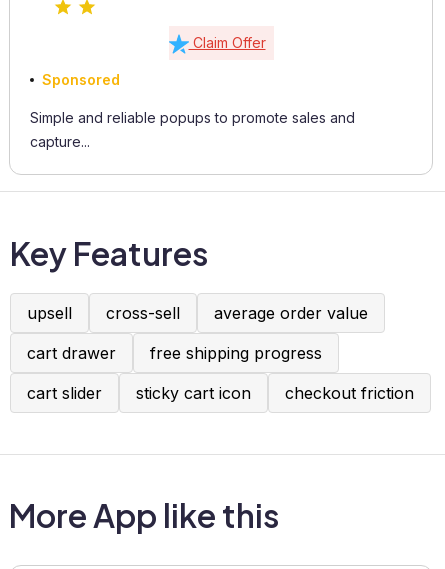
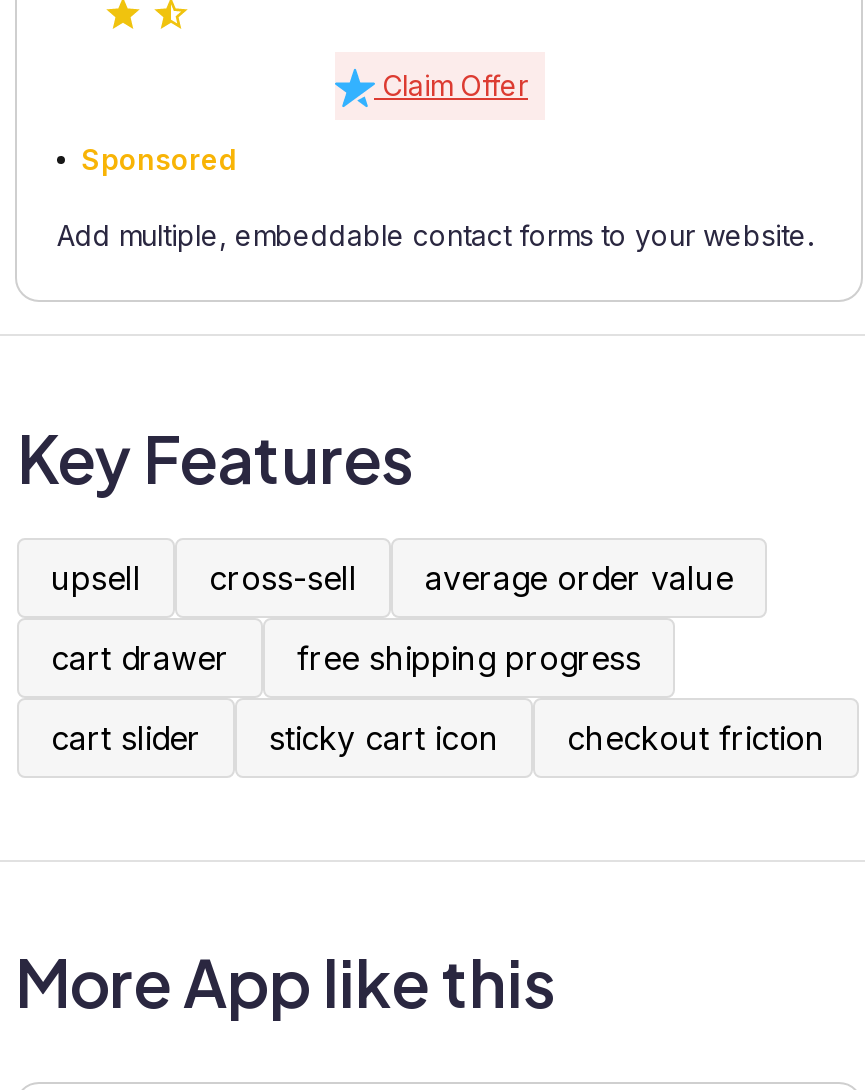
[30,109,355,150] Simple and reliable popups to promote sales and | capture... -> [57,219,813,253] Add multiple, embeddable contact forms to your website.

